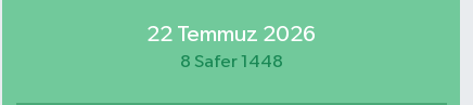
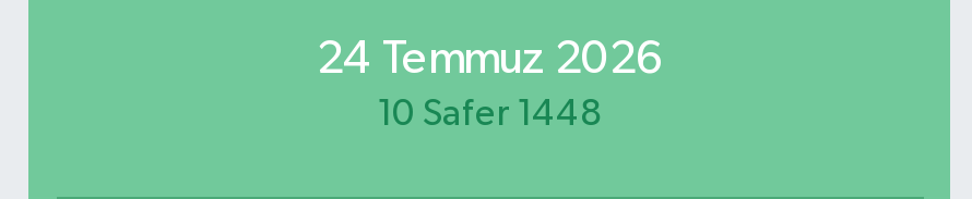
[146,22,316,71] 22 Temmuz 2026 | 8 Safer 1448 -> [317,35,662,133] 24 Temmuz 2026 | 10 Safer 1448

